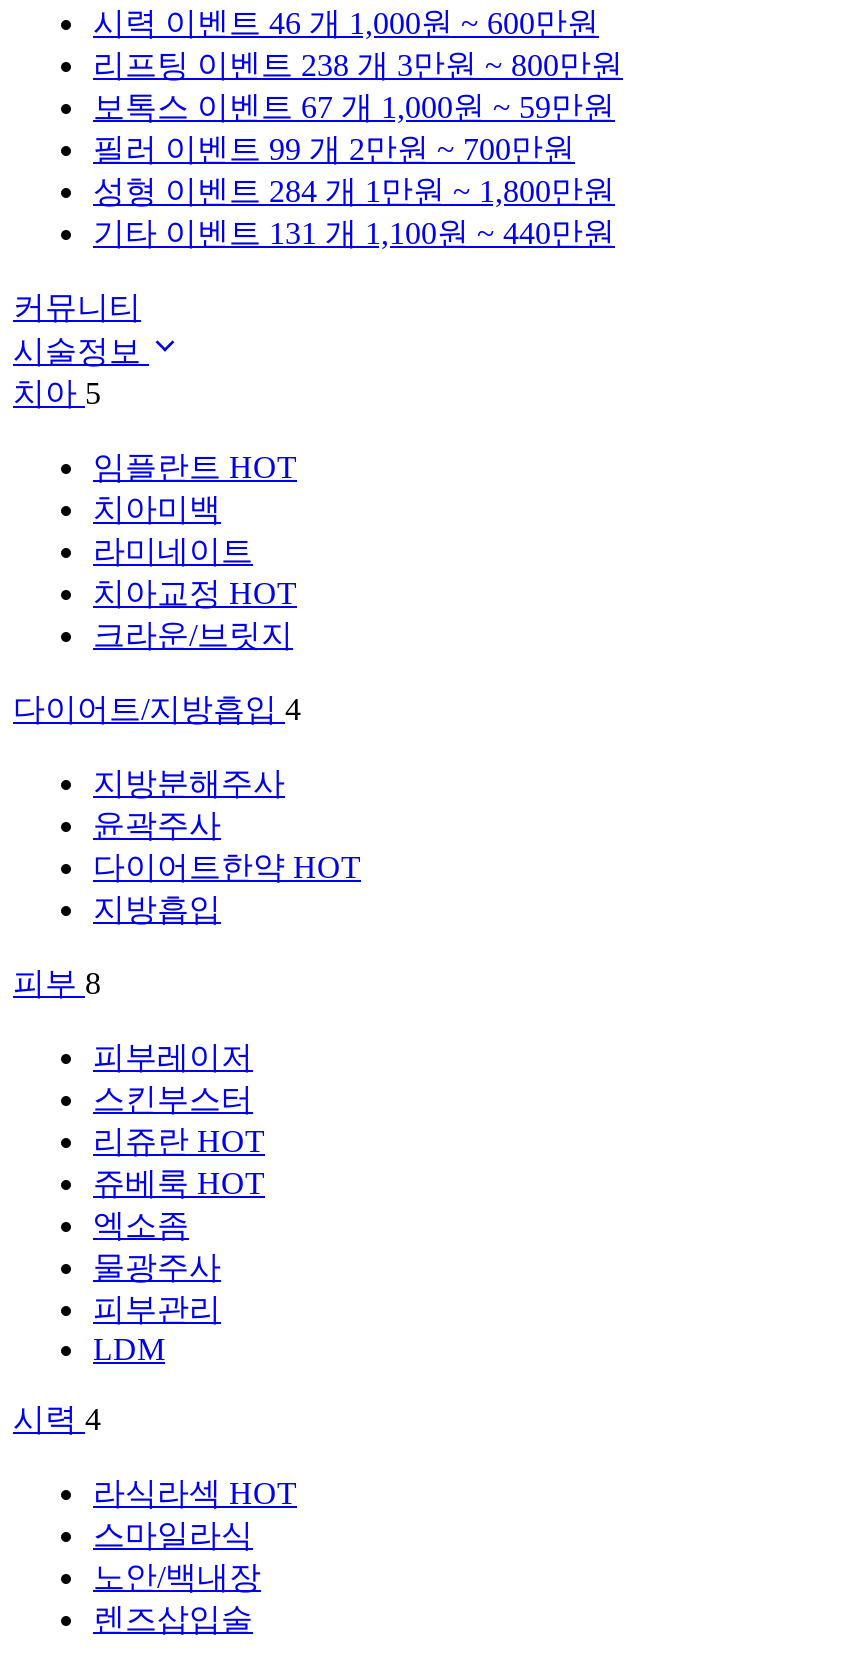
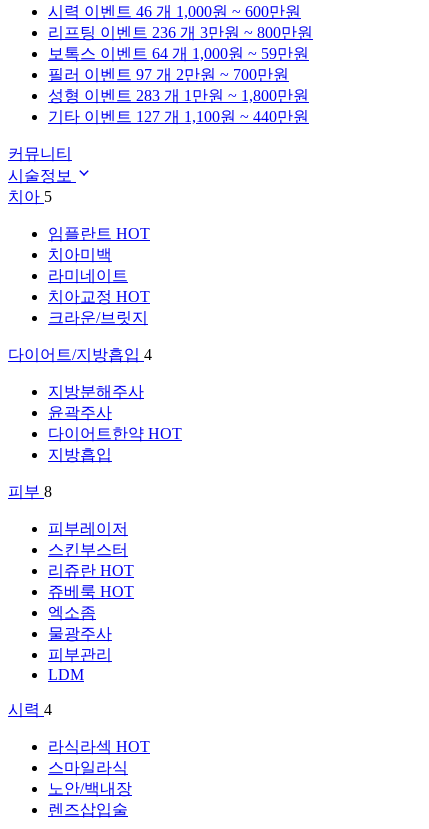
[93,48,623,82] 리프팅 이벤트 238 개 3만원 ~ 800만원 -> [48,24,313,41] 리프팅 이벤트 236 개 3만원 ~ 800만원
[93,90,615,124] 보톡스 이벤트 67 개 1,000원 ~ 59만원 -> [48,45,309,62] 보톡스 이벤트 64 개 1,000원 ~ 59만원
[93,132,575,166] 필러 이벤트 99 개 2만원 ~ 700만원 -> [48,66,289,83] 필러 이벤트 97 개 2만원 ~ 700만원
[93,174,615,208] 성형 이벤트 284 개 1만원 ~ 1,800만원 -> [48,87,309,104] 성형 이벤트 283 개 1만원 ~ 1,800만원
[93,216,615,250] 기타 이벤트 131 개 1,100원 ~ 440만원 -> [48,108,309,125] 기타 이벤트 127 개 1,100원 ~ 440만원

